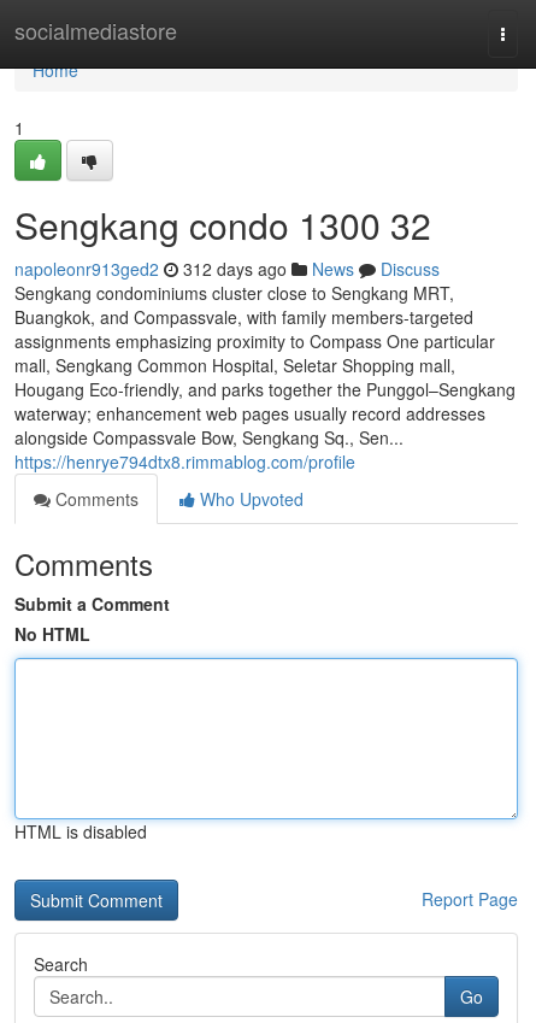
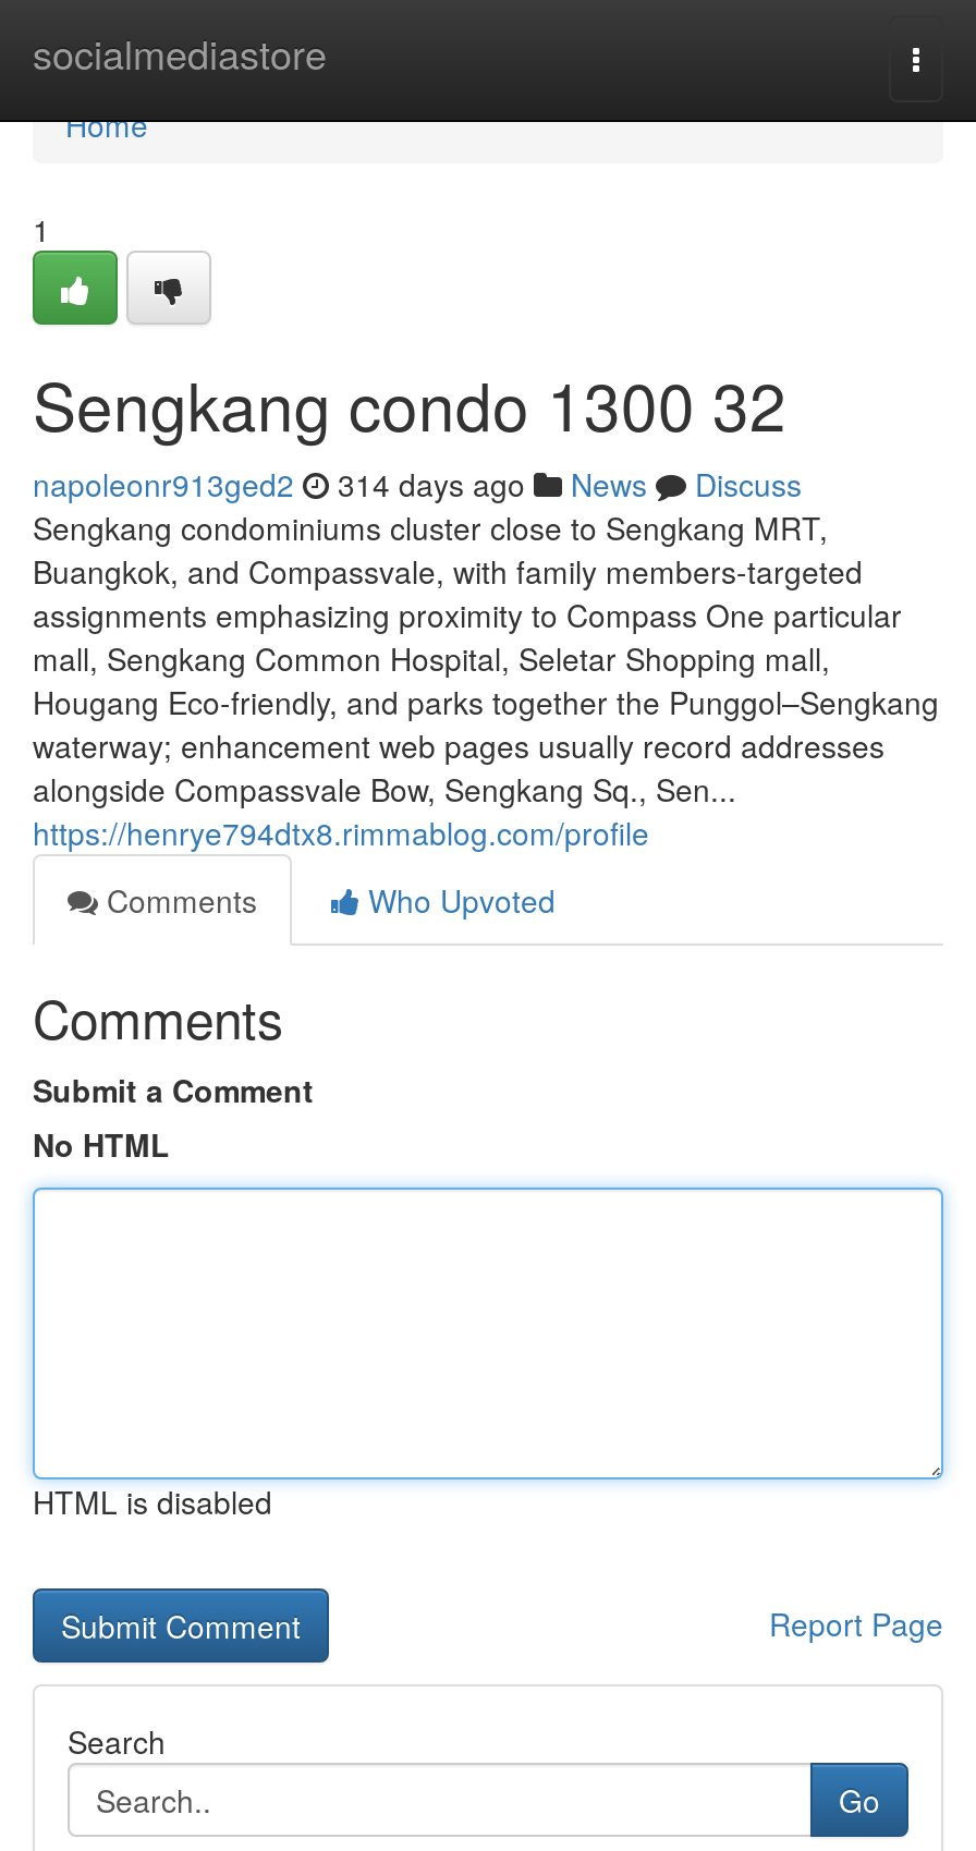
[14,257,440,281] napoleonr913ged2 312 days ago News Discuss -> [33,462,802,506] napoleonr913ged2 314 days ago News Discuss

